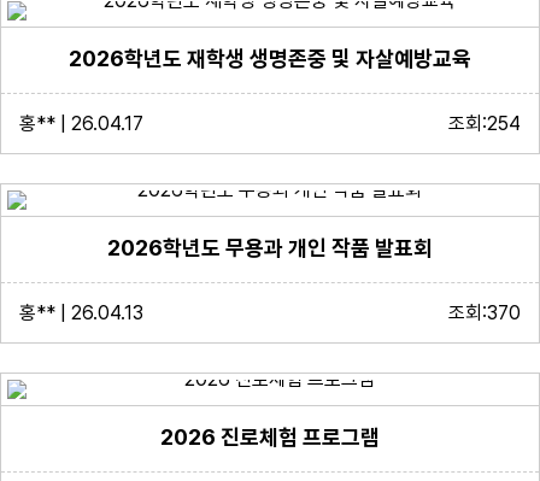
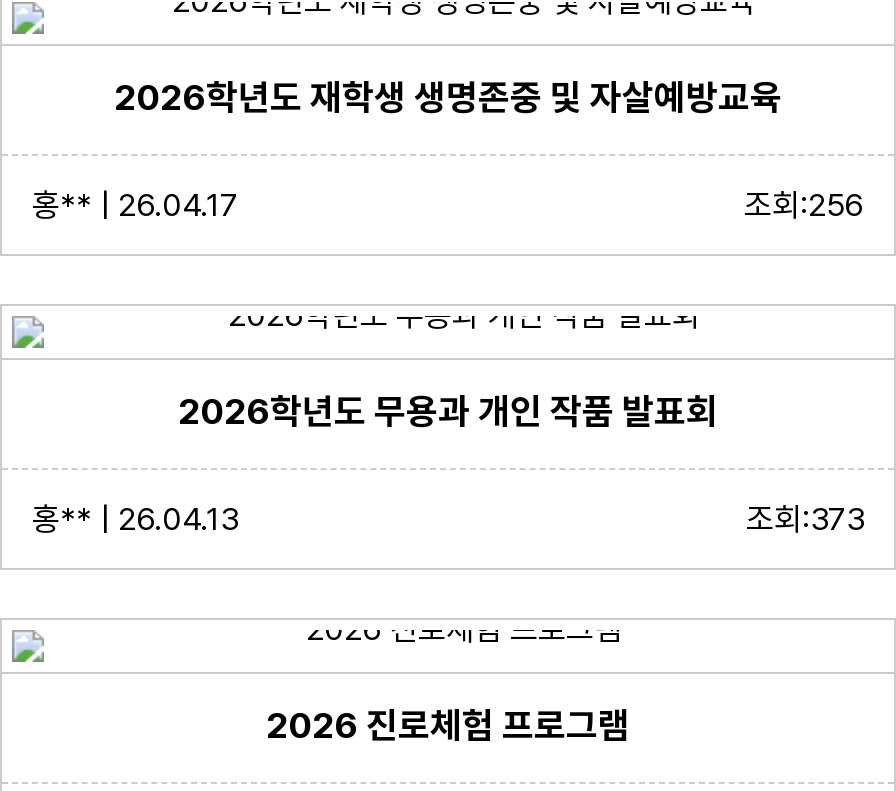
[448,112,521,135] 조회:254 -> [744,186,864,224] 조회:256
[448,301,521,324] 조회:370 -> [746,500,864,538] 조회:373

